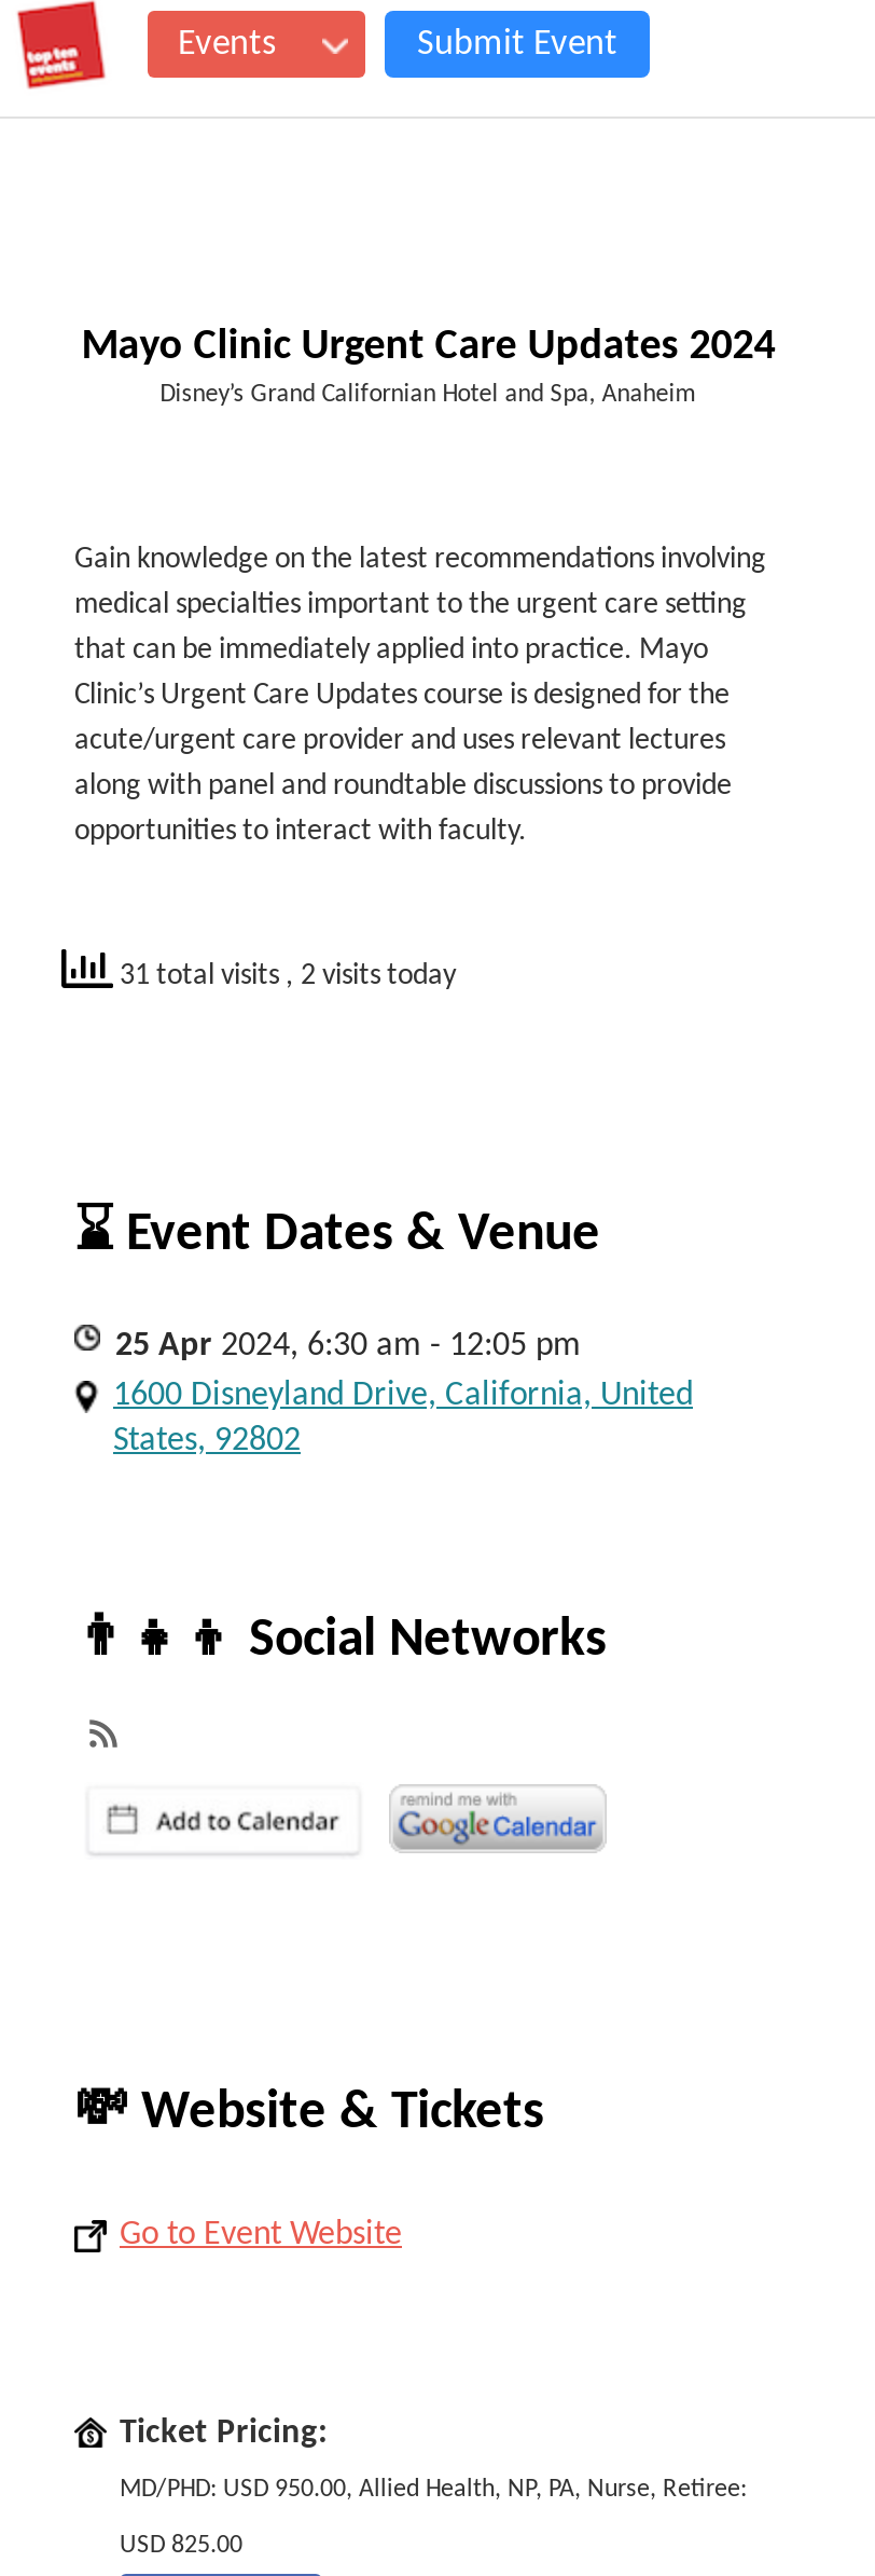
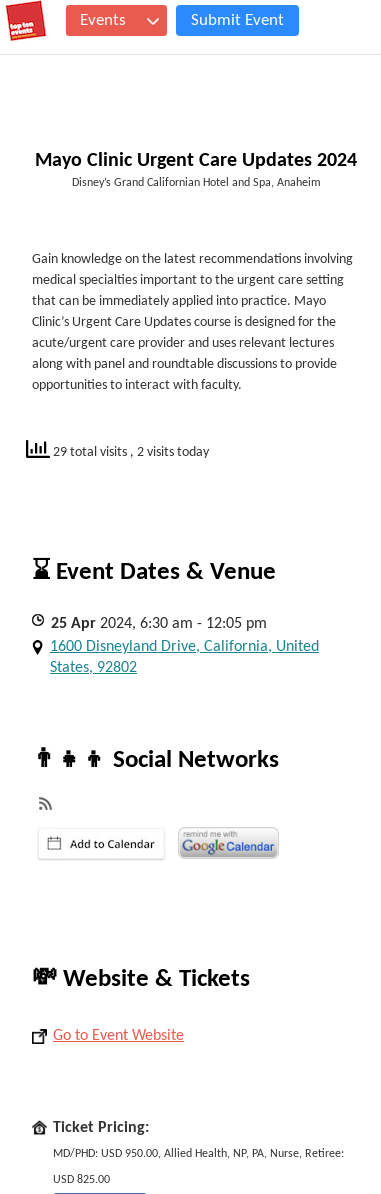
[113,960,456,992] 31 total visits, 2 visits today -> [50,445,209,460] 29 total visits, 2 visits today

